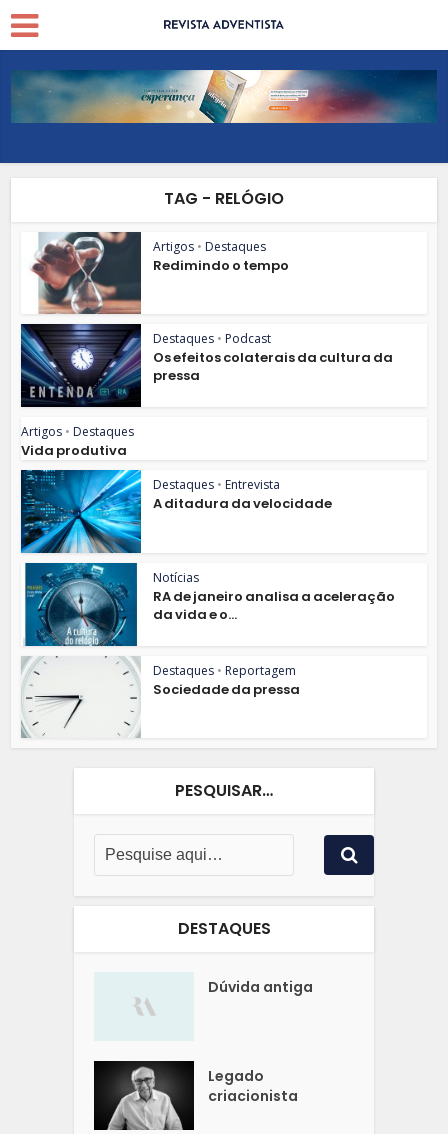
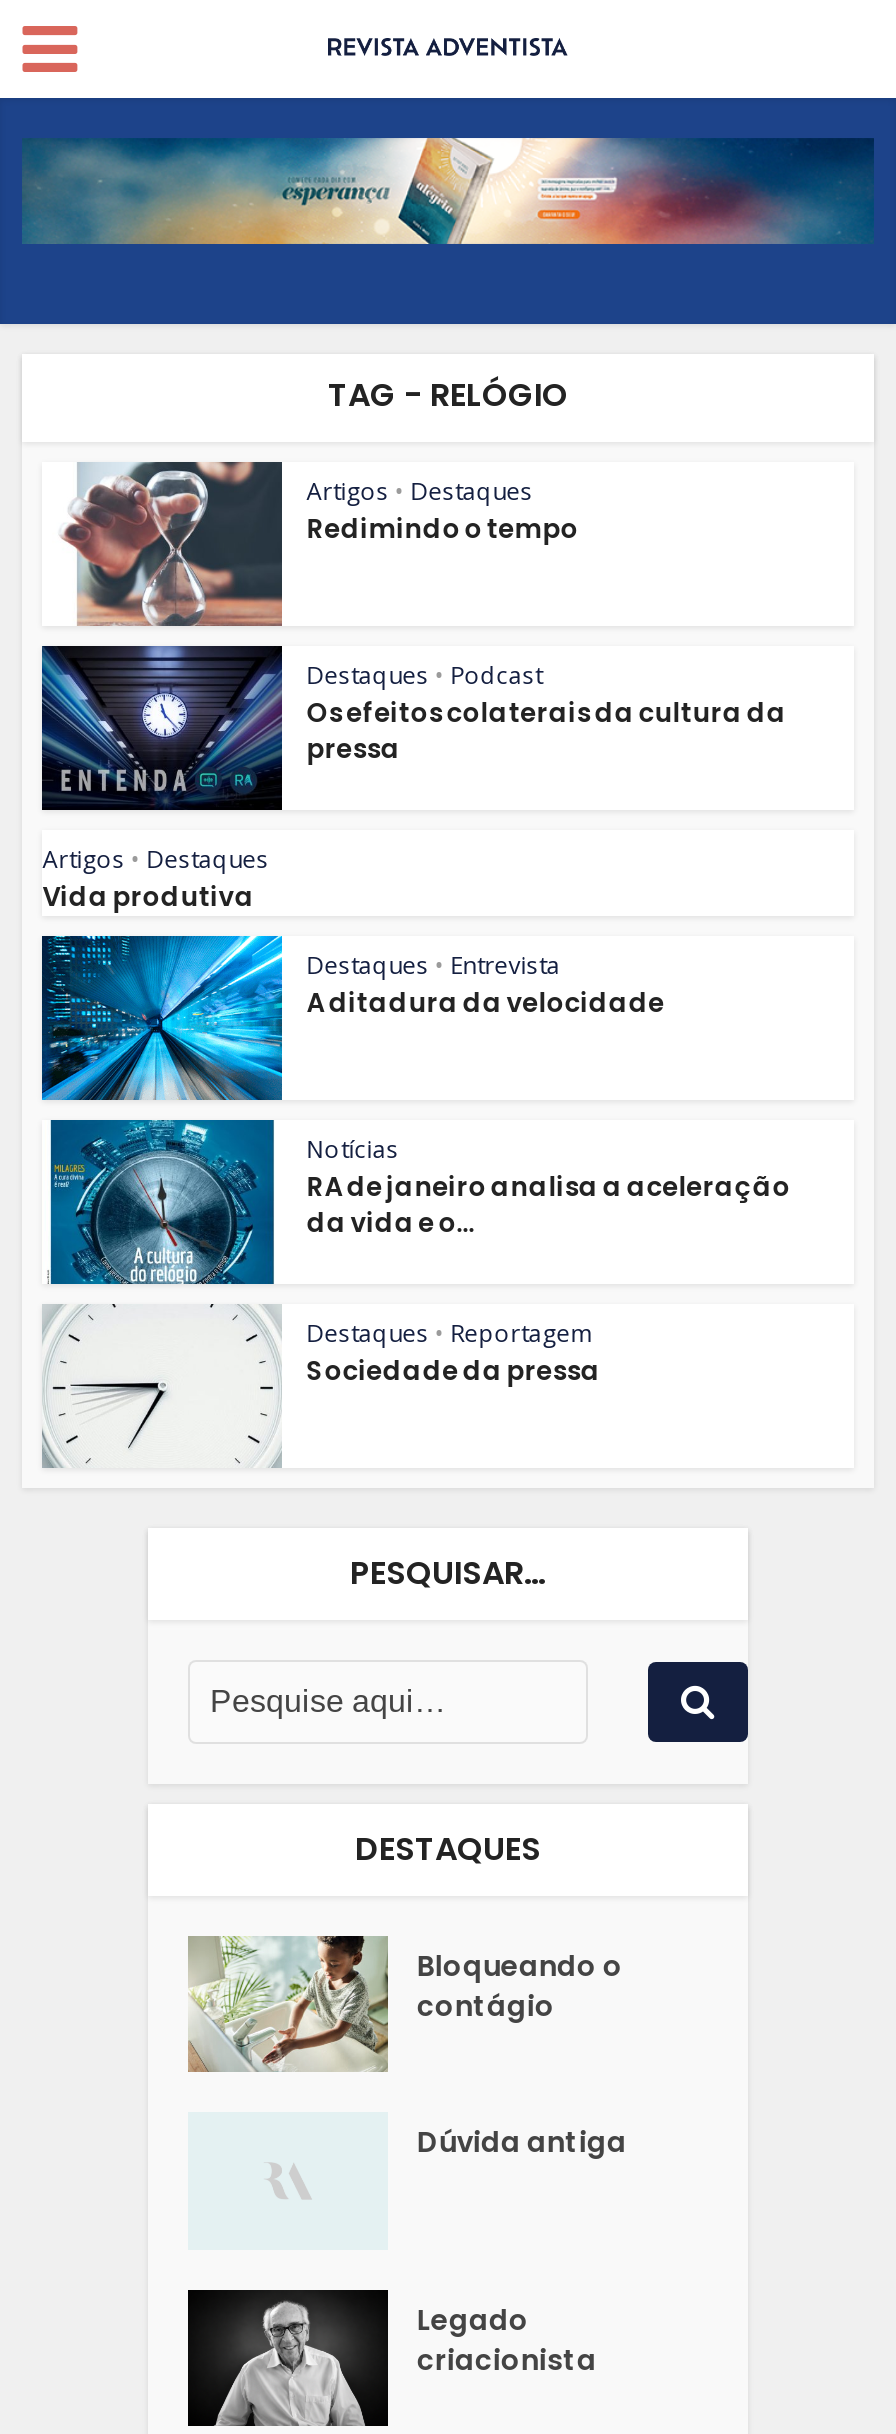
none -> [186,1934,623,2074] [image] | Bloqueando o | contágio

